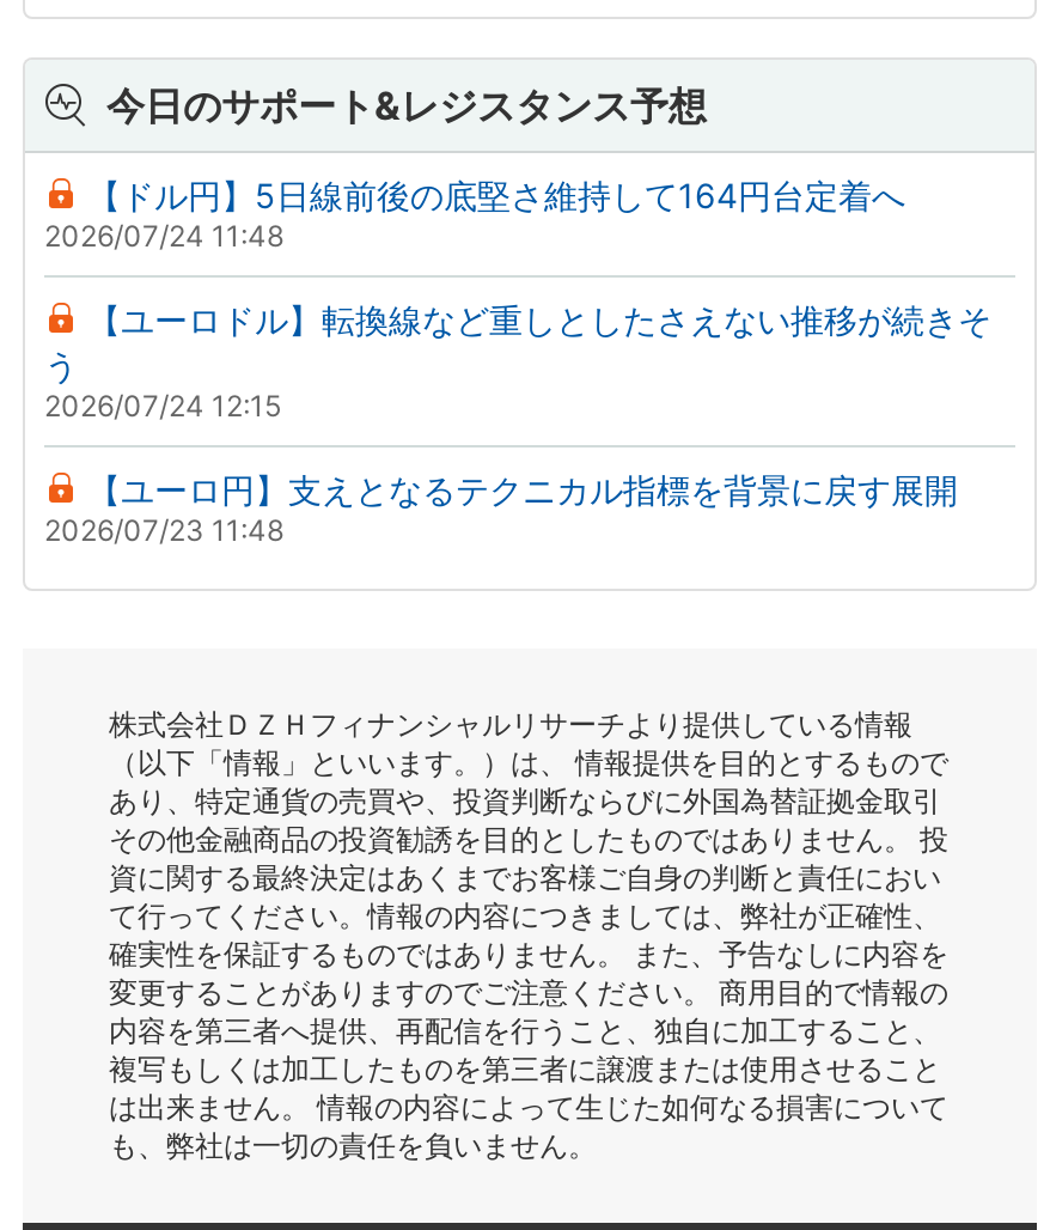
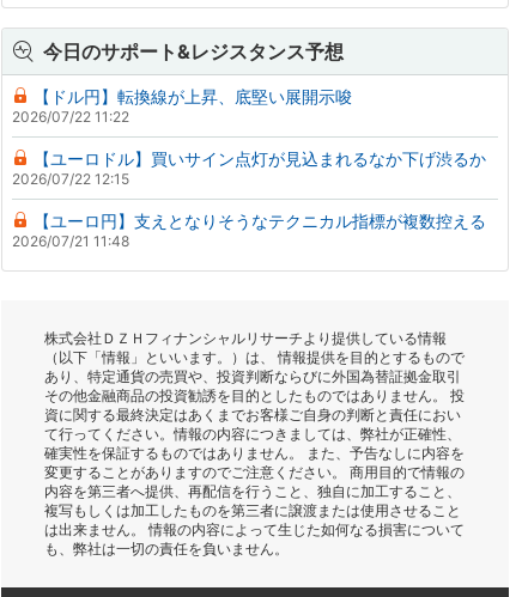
[44,174,905,253] 【ドル円】5日線前後の底堅さ維持して164円台定着へ | 2026/07/24 11:48 -> [12,86,352,125] 【ドル円】転換線が上昇、底堅い展開示唆 | 2026/07/22 11:22
[44,298,991,423] 【ユーロドル】転換線など重しとしたさえない推移が続きそ | う | 2026/07/24 12:15 -> [12,148,486,187] 【ユーロドル】買いサイン点灯が見込まれるなか下げ渋るか | 2026/07/22 12:15
[44,468,958,547] 【ユーロ円】支えとなるテクニカル指標を背景に戻す展開 | 2026/07/23 11:48 -> [12,210,486,250] 【ユーロ円】支えとなりそうなテクニカル指標が複数控える | 2026/07/21 11:48

